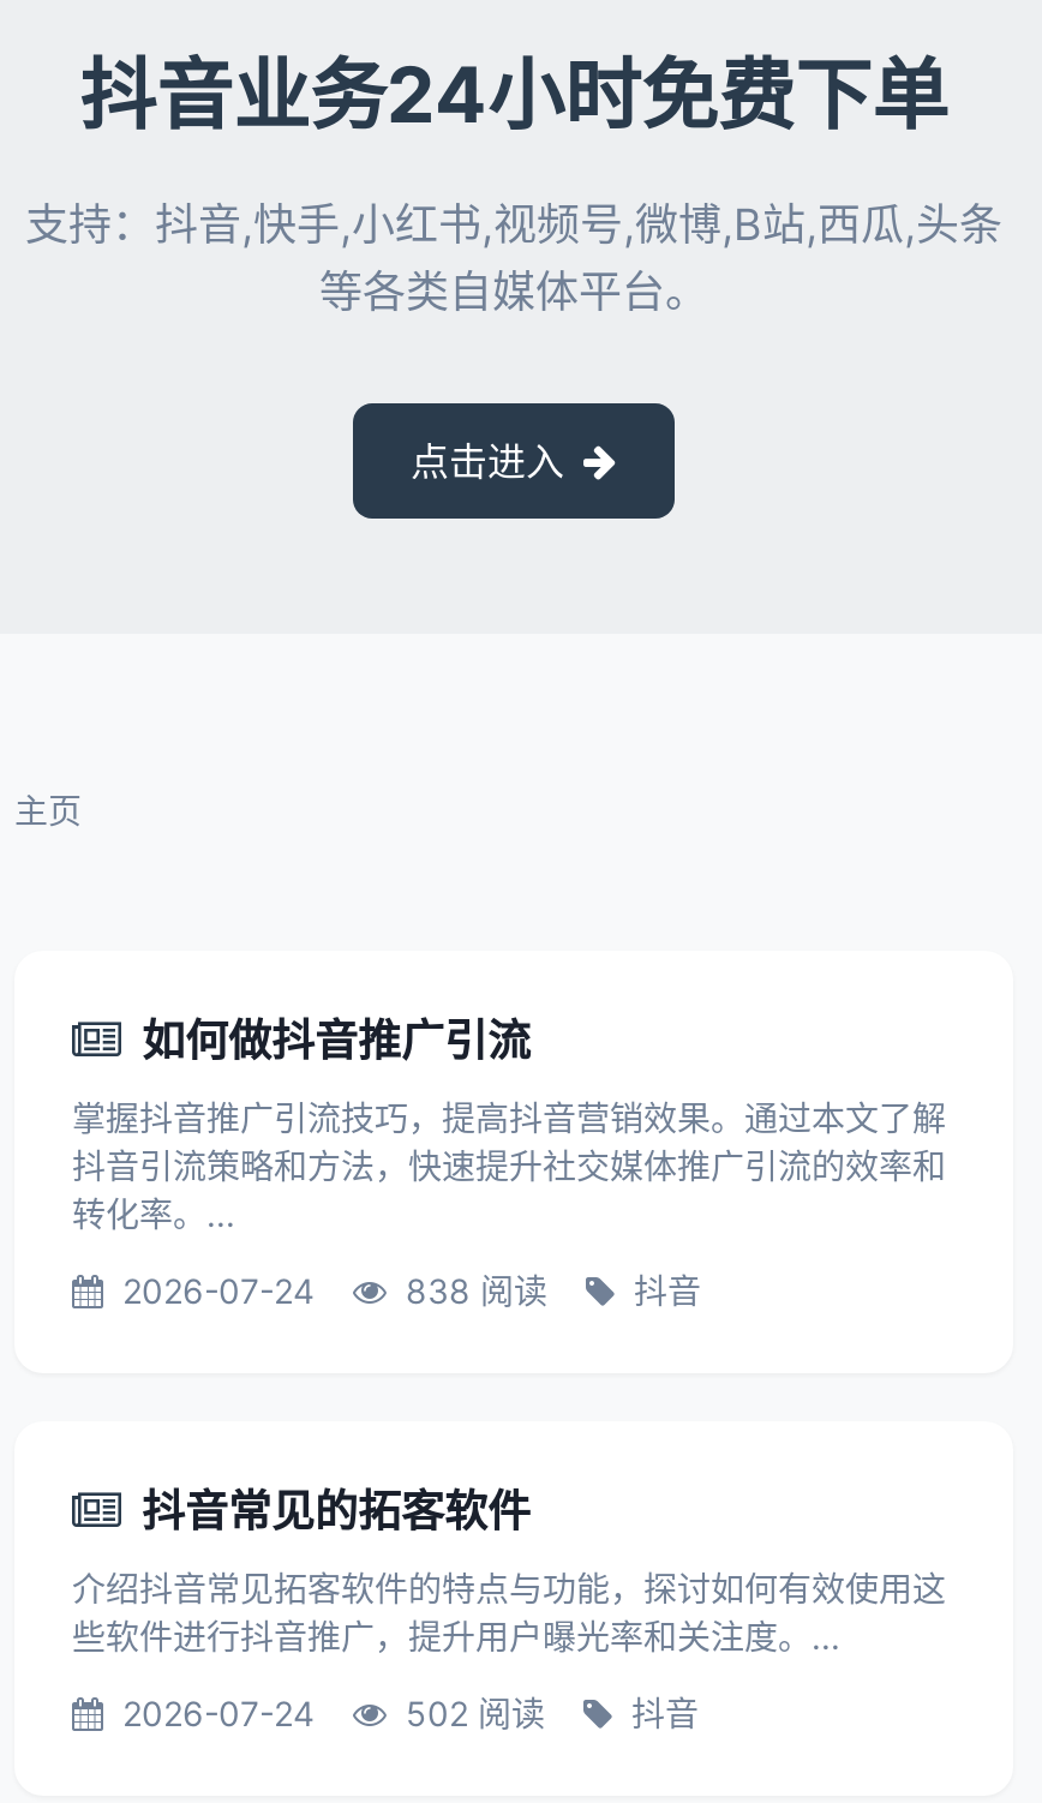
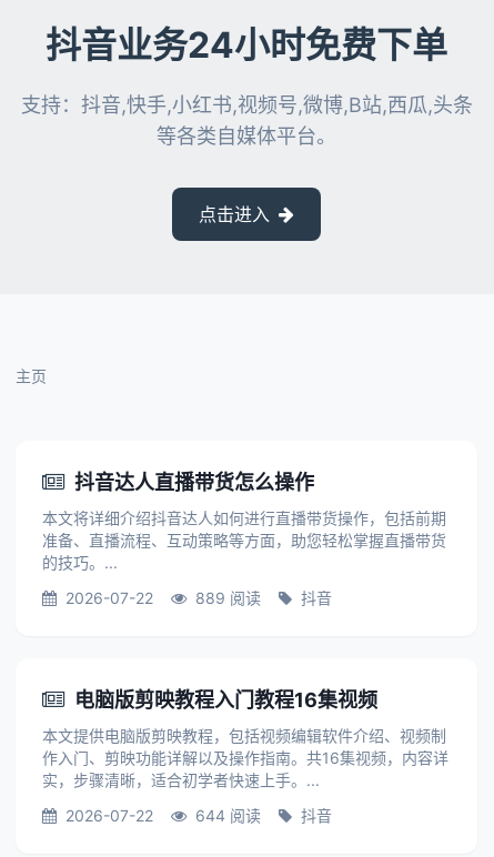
[142,1016,531,1066] 如何做抖音推广引流 -> [74,471,314,494] 抖音达人直播带货怎么操作
[72,1097,946,1234] 掌握抖音推广引流技巧，提高抖音营销效果。通过本文了解 | 抖音引流策略和方法，快速提升社交媒体推广引流的效率和 | 转化率。... -> [42,508,446,572] 本文将详细介绍抖音达人如何进行直播带货操作，包括前期 | 准备、直播流程、互动策略等方面，助您轻松掌握直播带货 | 的技巧。...
[113,1270,547,1311] 2026-07-24 | 838 阅读 -> [61,588,261,607] 2026-07-22 | 889 阅读
[142,1486,531,1537] 抖音常见的拓客软件 -> [74,688,377,712] 电脑版剪映教程入门教程16集视频
[72,1568,946,1657] 介绍抖音常见拓客软件的特点与功能，探讨如何有效使用这 | 些软件进行抖音推广，提升用户曝光率和关注度。... -> [42,726,448,789] 本文提供电脑版剪映教程，包括视频编辑软件介绍、视频制 | 作入门、剪映功能详解以及操作指南。共16集视频，内容详 | 实，步骤清晰，适合初学者快速上手。...
[113,1693,545,1733] 2026-07-24 | 502 阅读 -> [61,806,261,825] 2026-07-22 | 644 阅读

